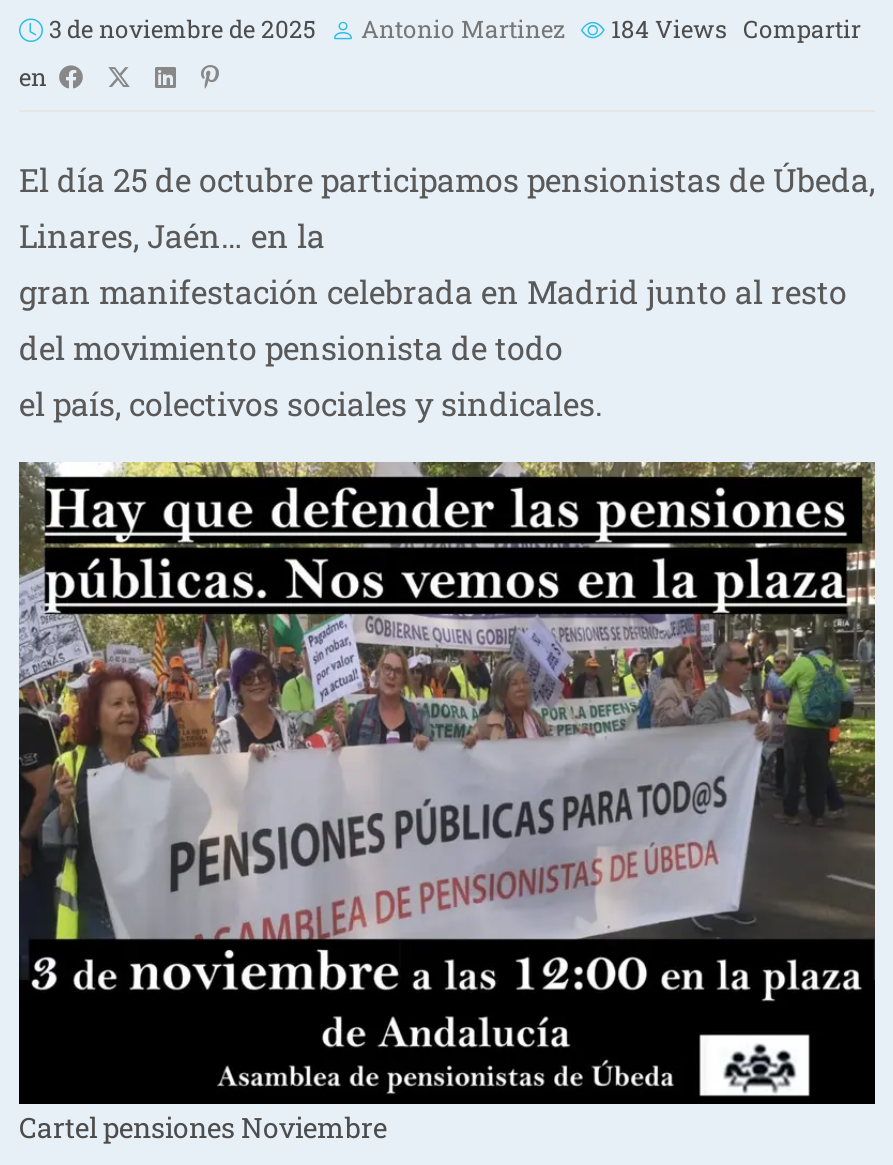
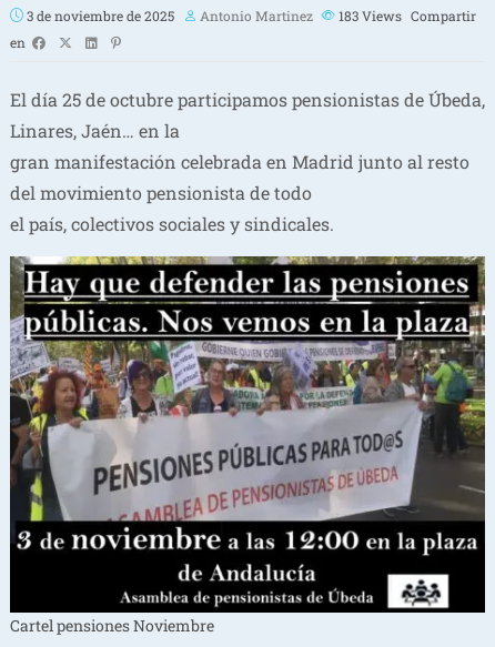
[605,12,861,44] 184 Views Compartir -> [335,6,476,24] 183 Views Compartir

